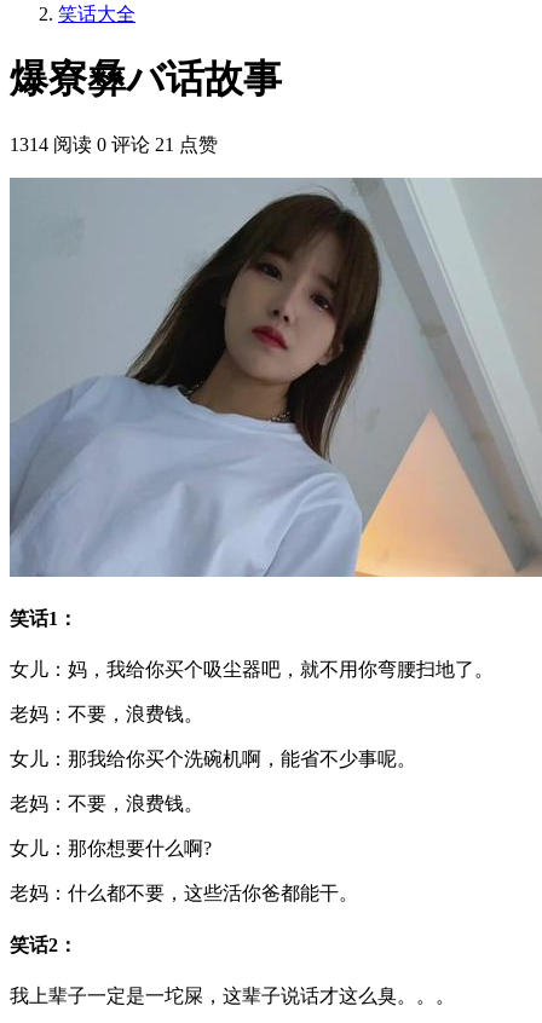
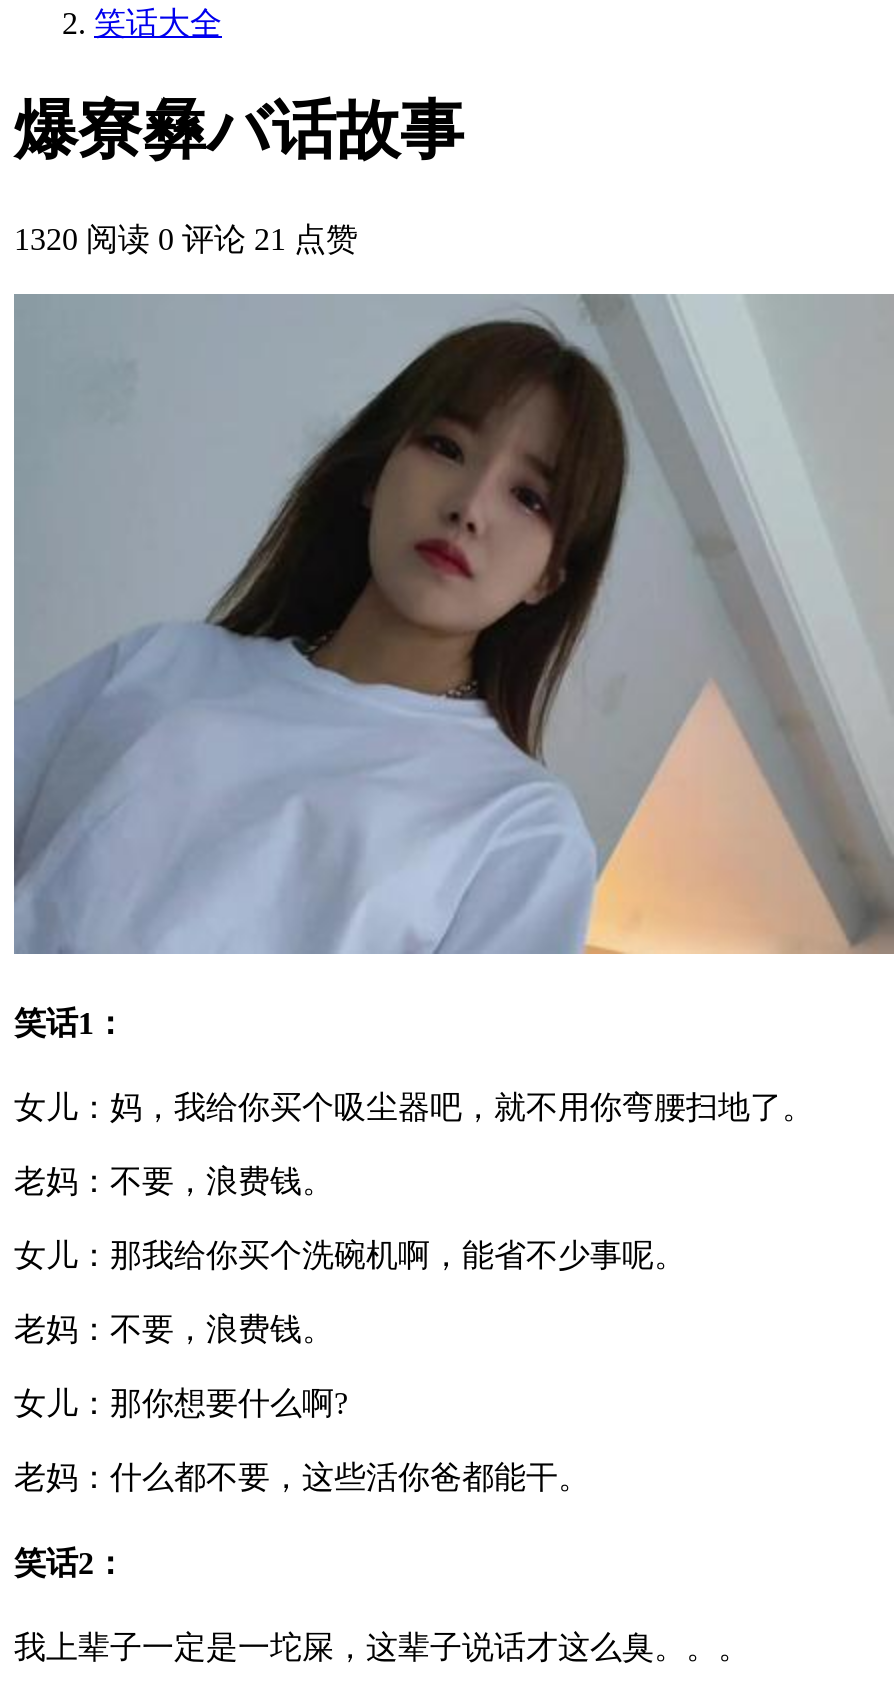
[10,134,218,155] 1314 阅读0 评论21 点赞 -> [14,222,358,256] 1320 阅读0 评论21 点赞

